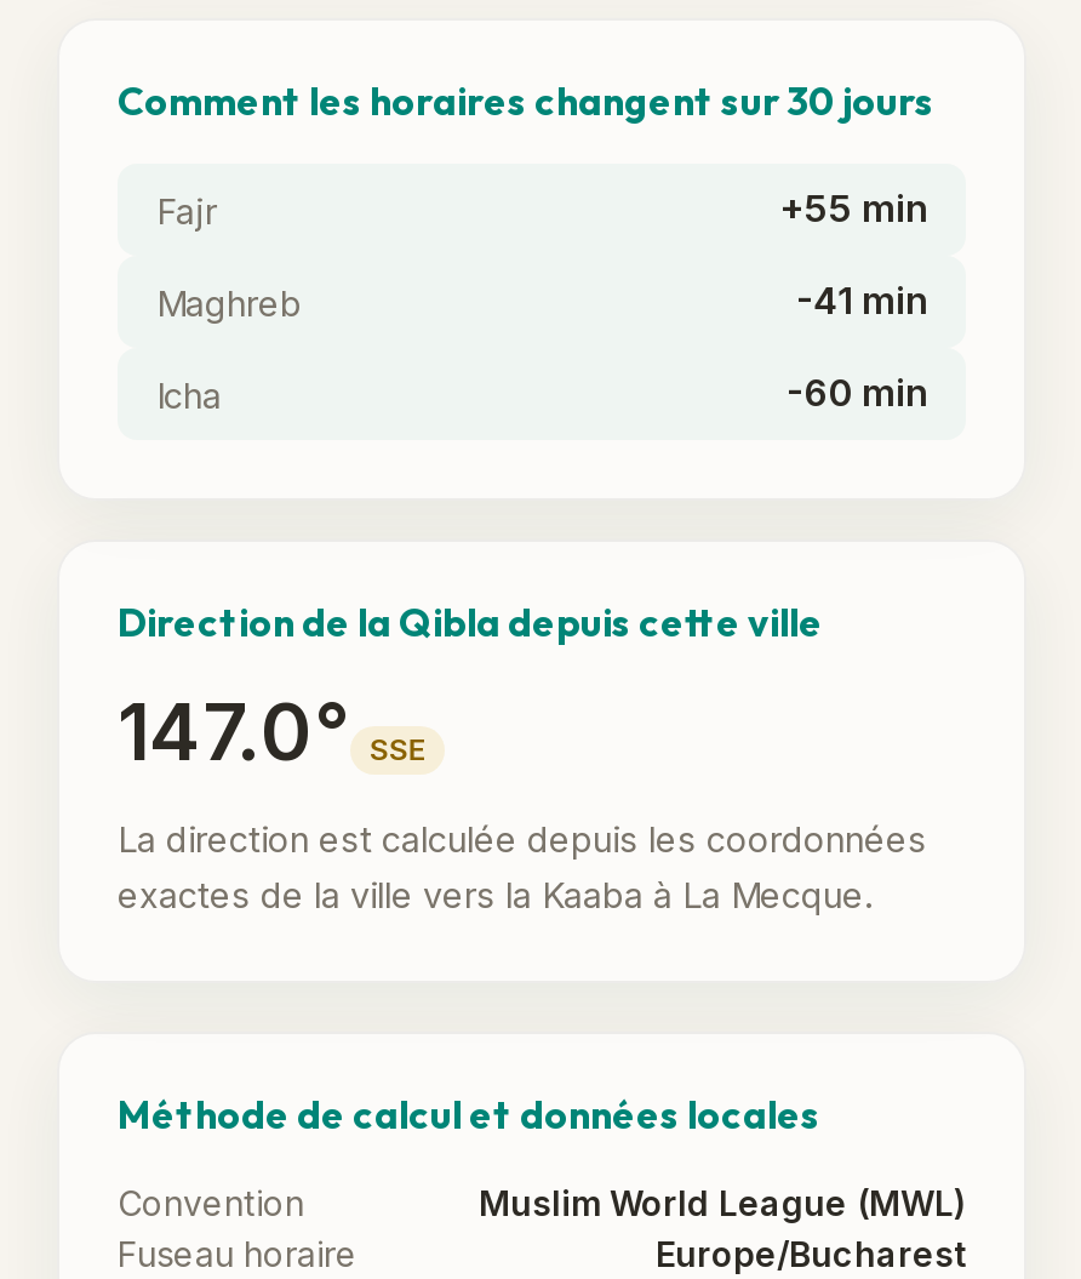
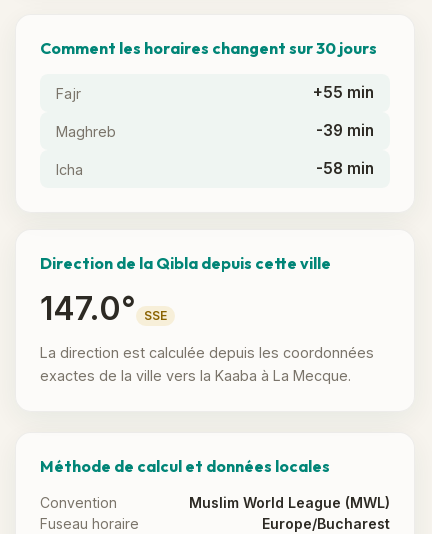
[796,278,927,324] -41 min -> [316,121,374,140] -39 min
[787,370,927,416] -60 min -> [316,159,374,178] -58 min

